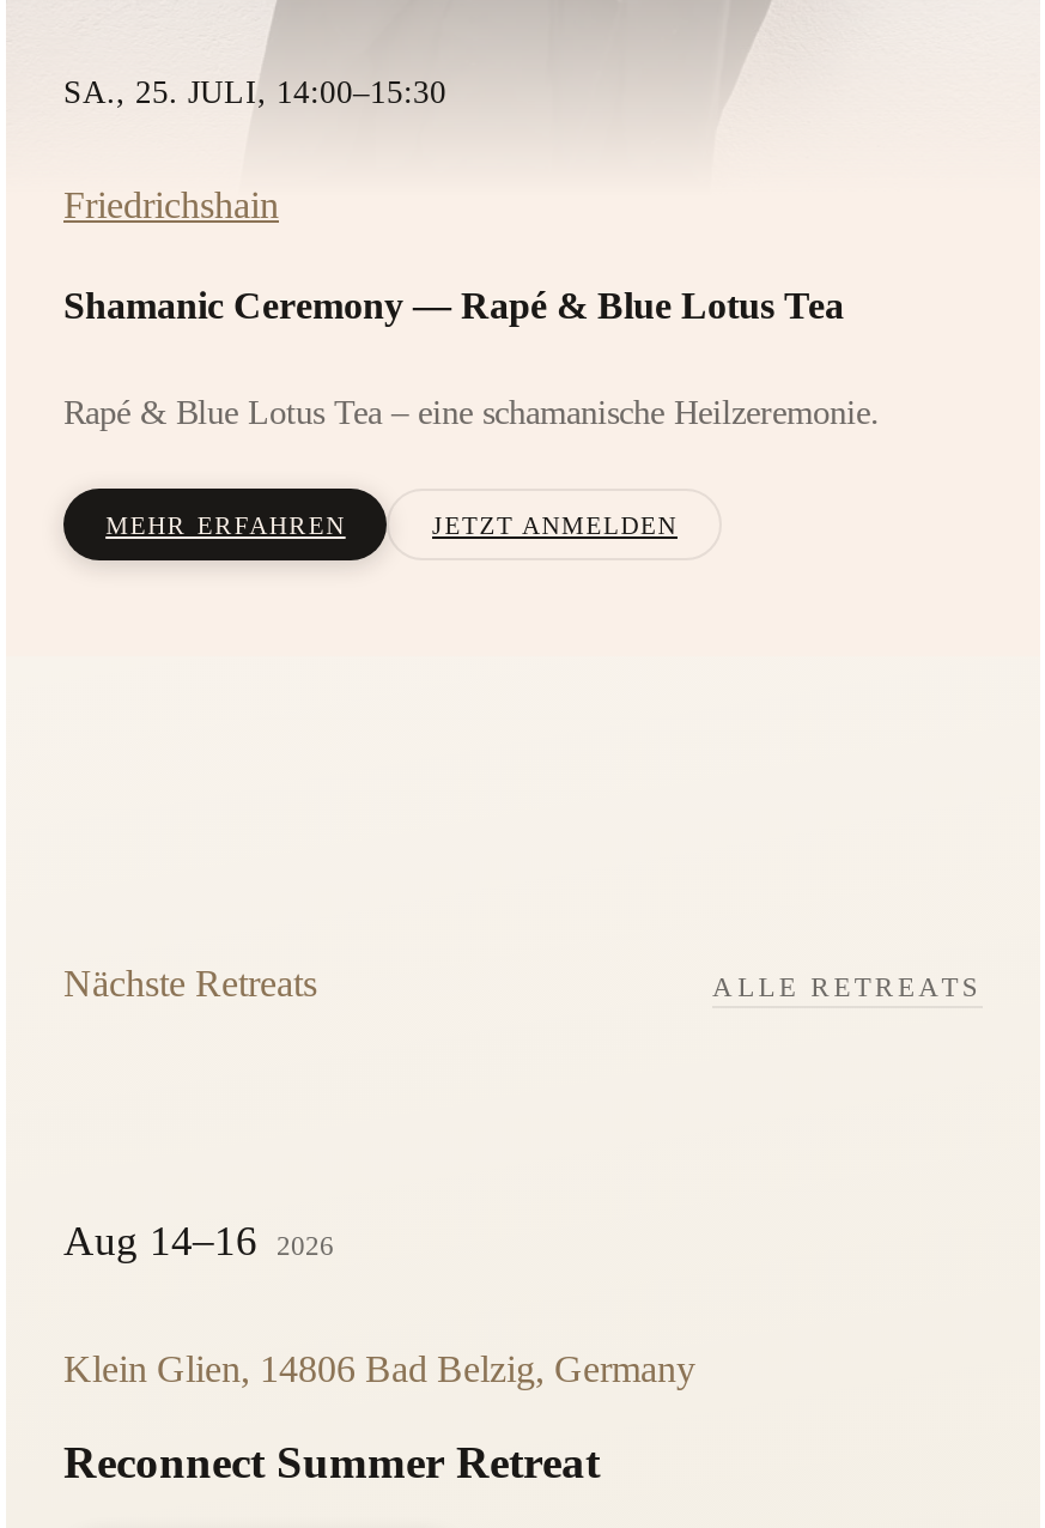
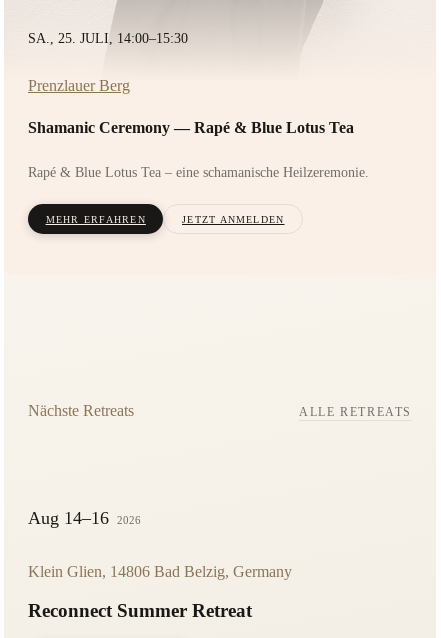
[63,184,279,225] Friedrichshain -> [28,77,130,94] Prenzlauer Berg

